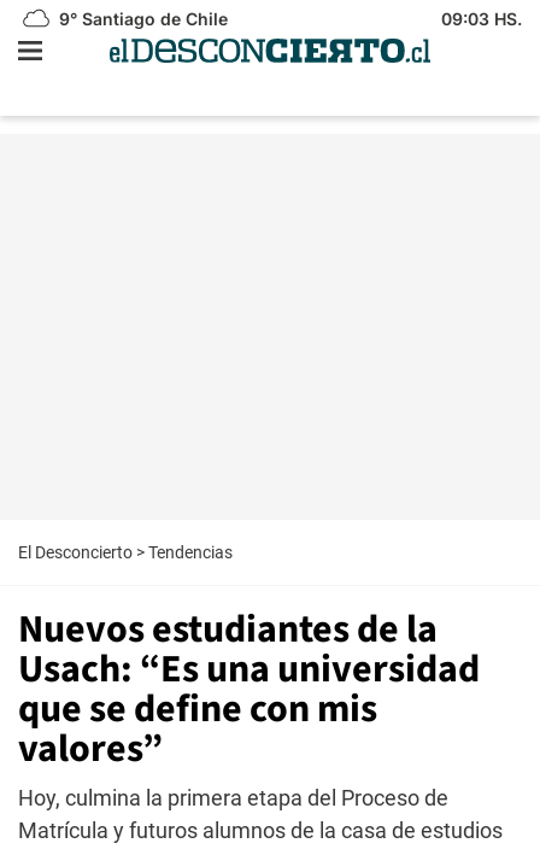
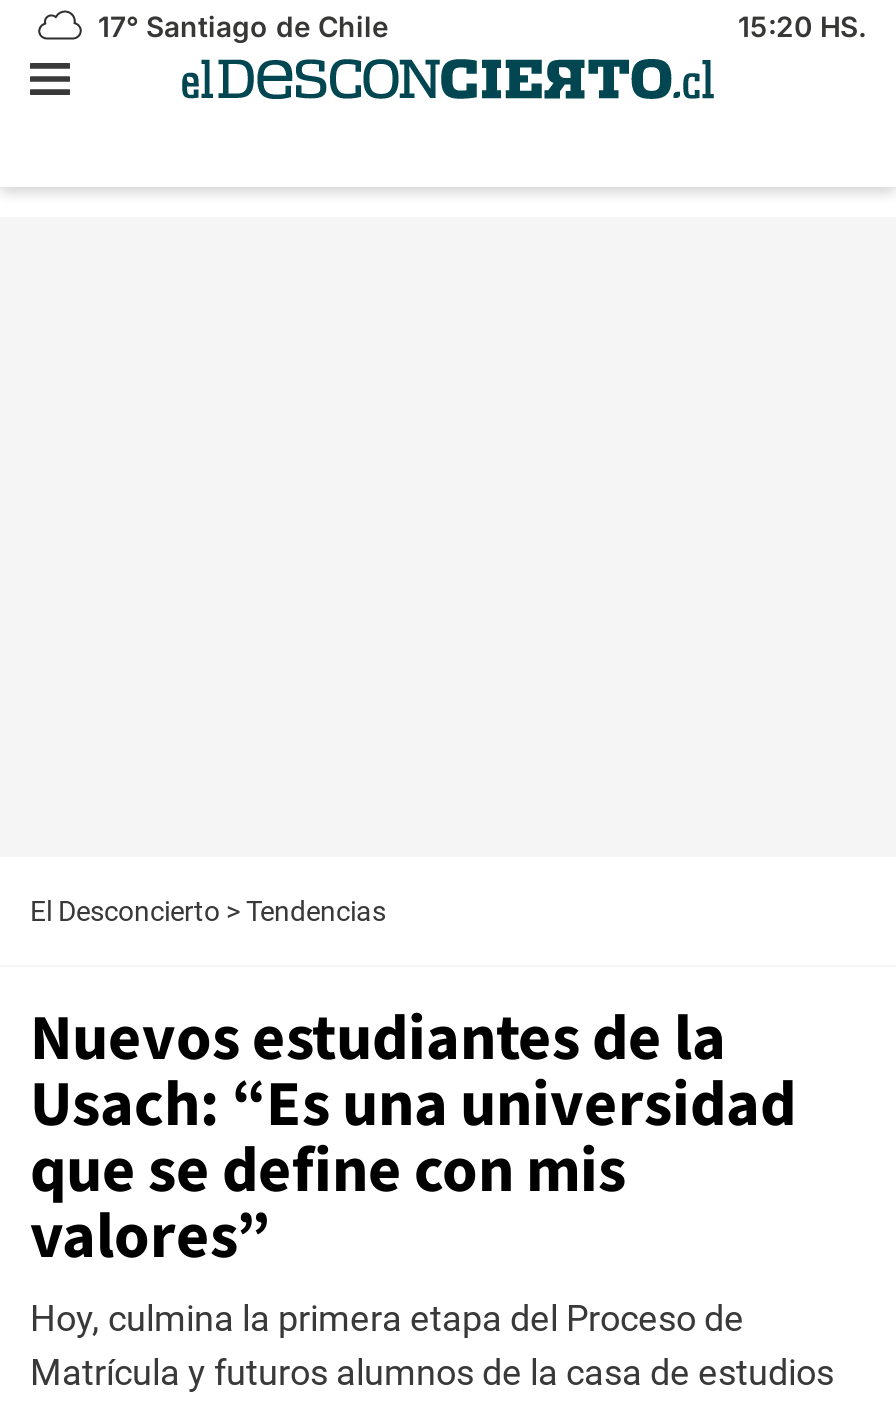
[54,8,228,29] 9° Santiago de Chile -> [90,9,388,43] 17° Santiago de Chile
[441,8,522,29] 09:03 HS. -> [738,9,866,43] 15:20 HS.

